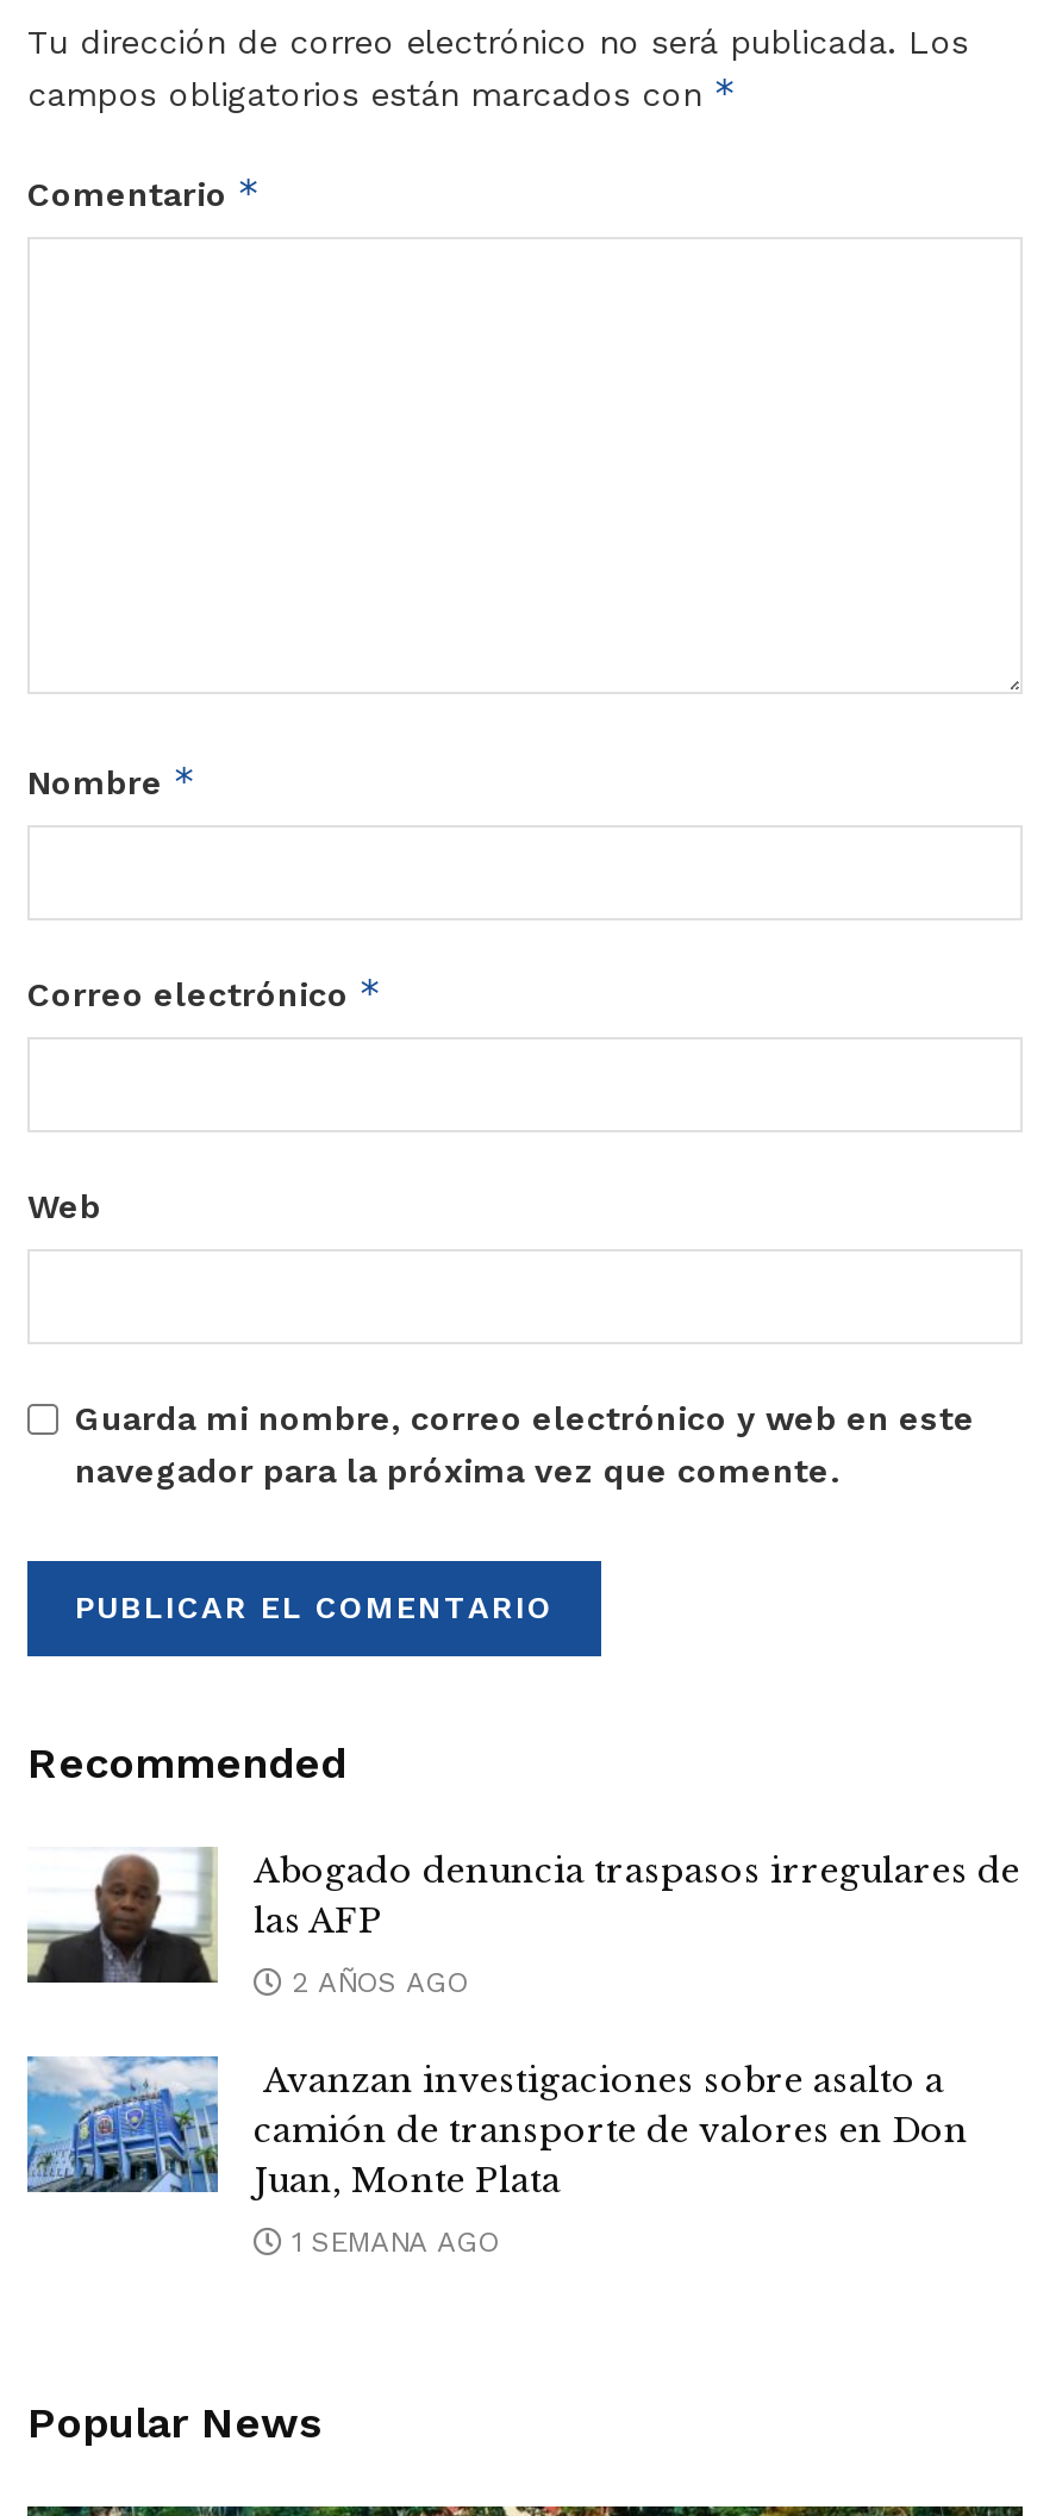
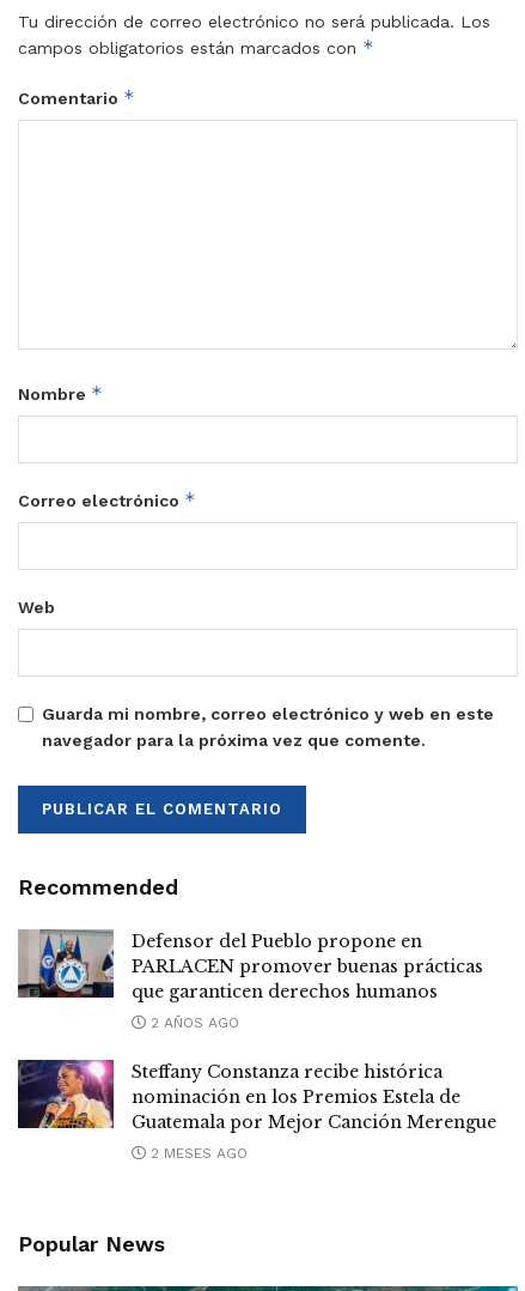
[27,1847,1020,1985] [image] | Abogado denuncia traspasos irregulares de | las AFP -> [17,928,483,1002] [image] | Defensor del Pueblo propone en | PARLACEN promover buenas prácticas | que garanticen derechos humanos
[25,2054,968,2201] [image] | Avanzan investigaciones sobre asalto a | camión de transporte de valores en Don | Juan, Monte Plata -> [17,1059,496,1133] [image] | Steffany Constanza recibe histórica | nominación en los Premios Estela de | Guatemala por Mejor Canción Merengue
[282,2225,499,2258] 1 SEMANA AGO -> [146,1145,248,1161] 2 MESES AGO

